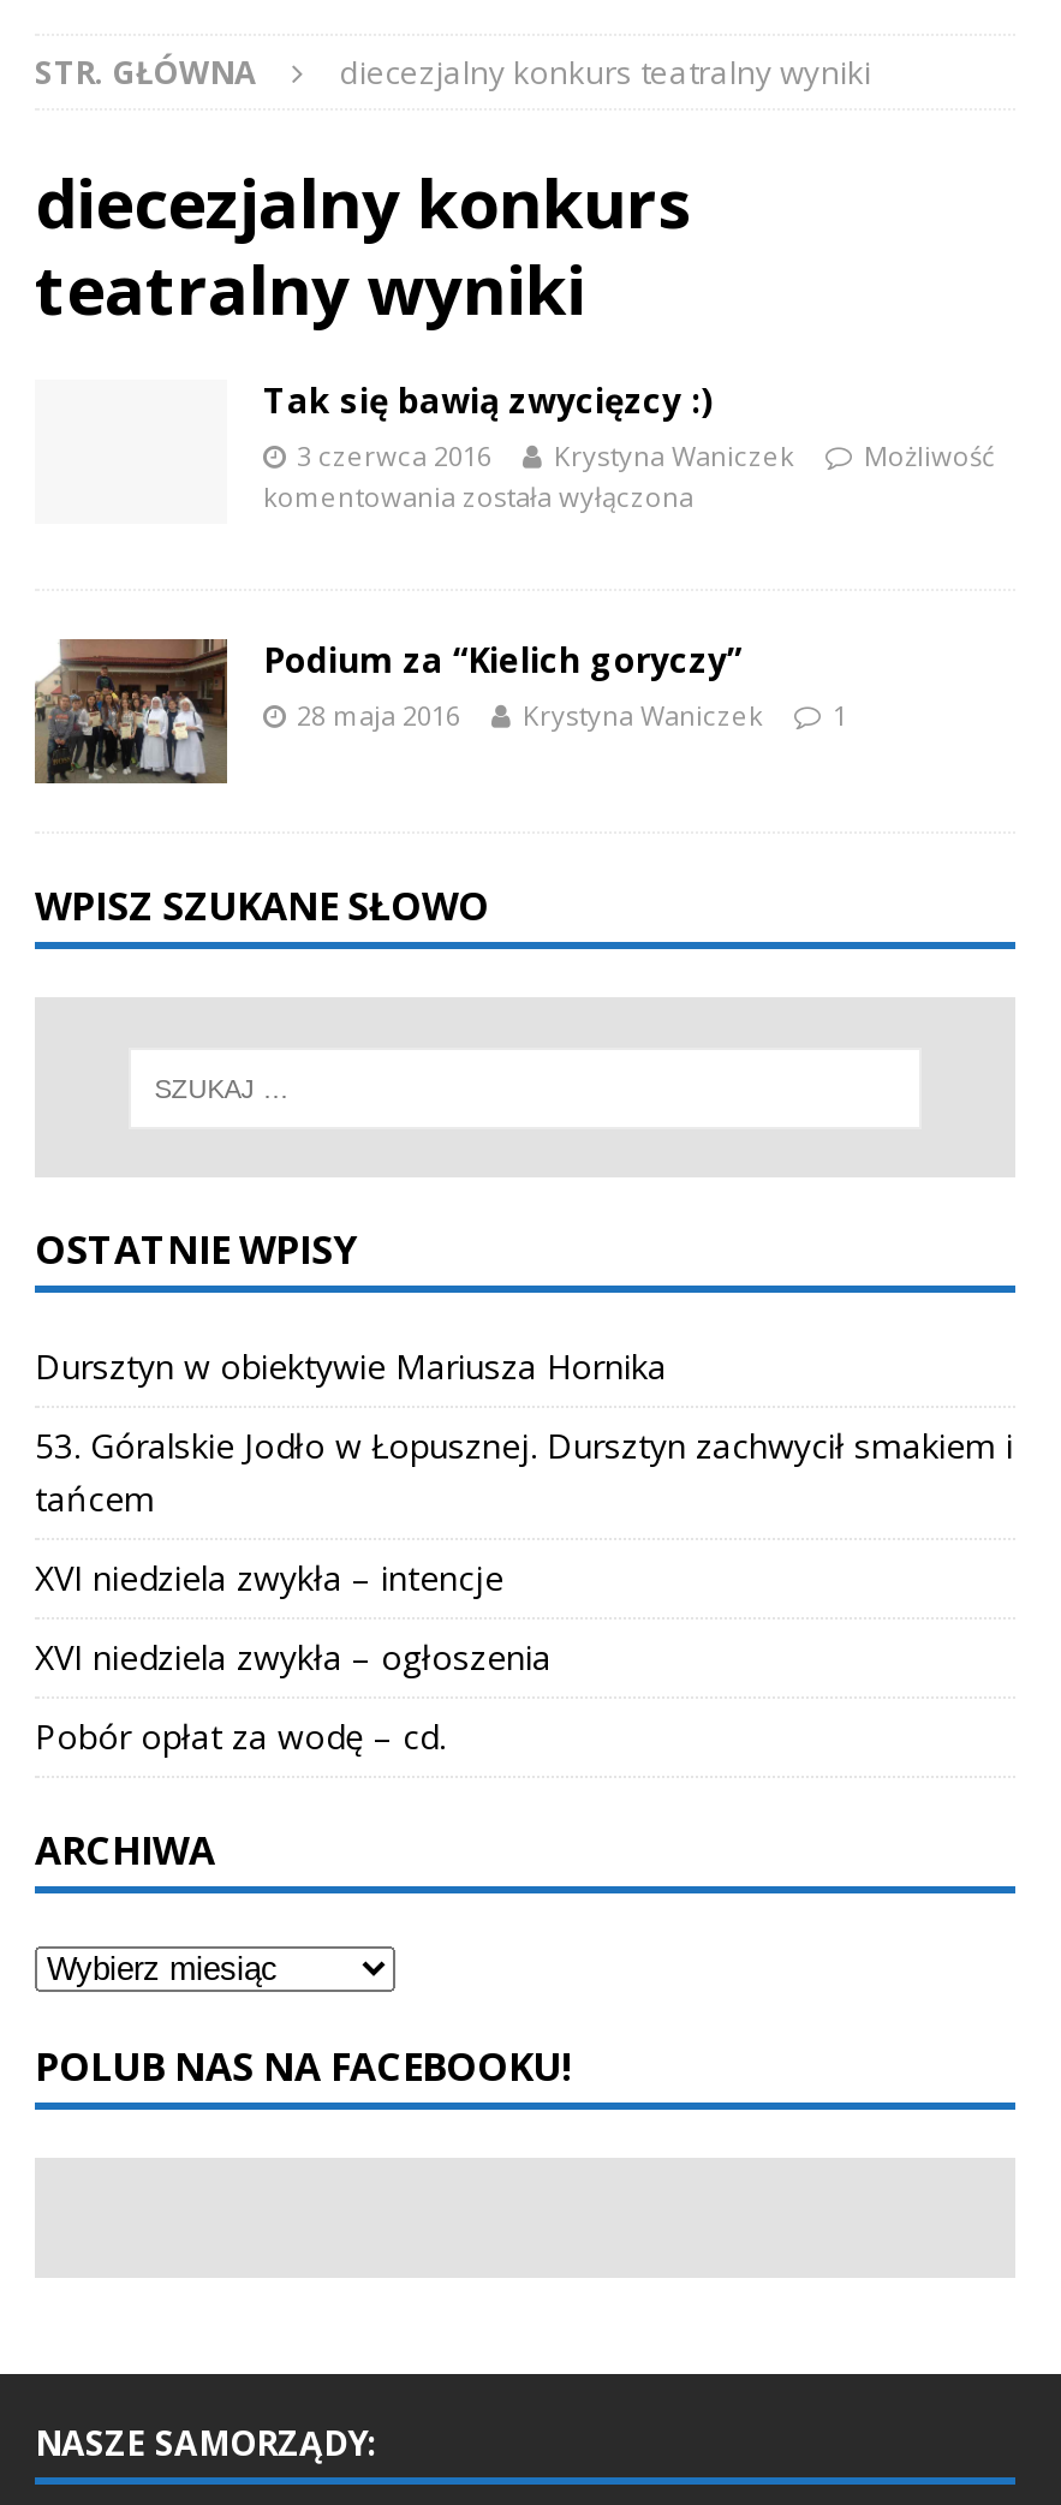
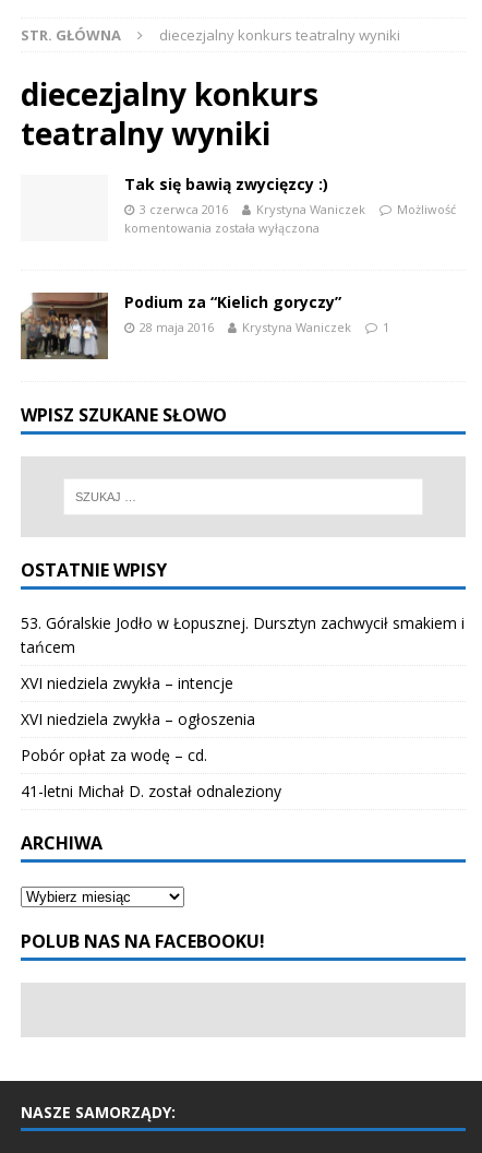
[35,1344,667,1390] Dursztyn w obiektywie Mariusza Hornika -> none
moved [35,1423,1013,1760] -> [21,613,465,766]: 53. Góralskie Jodło w Łopusznej. Dursztyn zachwycił smakiem i | tańcem | XVI niedziela zwykła – intencje | XVI niedziela zwykła – ogłoszenia | Pobór opłat za wodę – cd.
none -> [21,781,281,802] 41-letni Michał D. został odnaleziony

